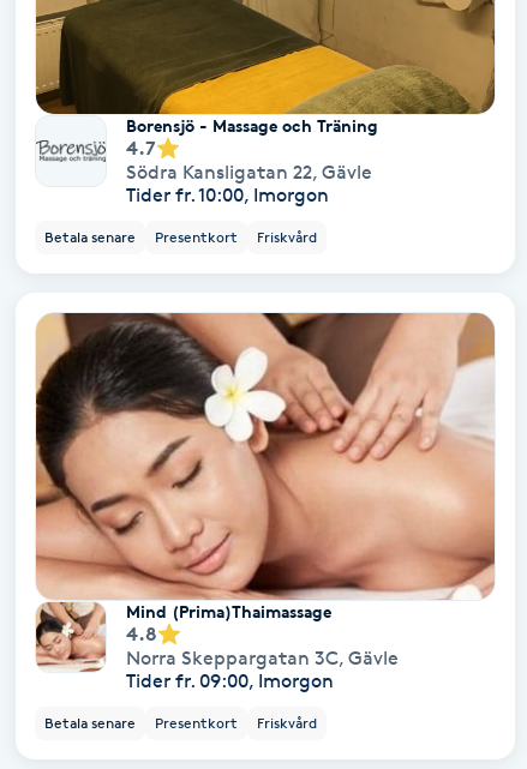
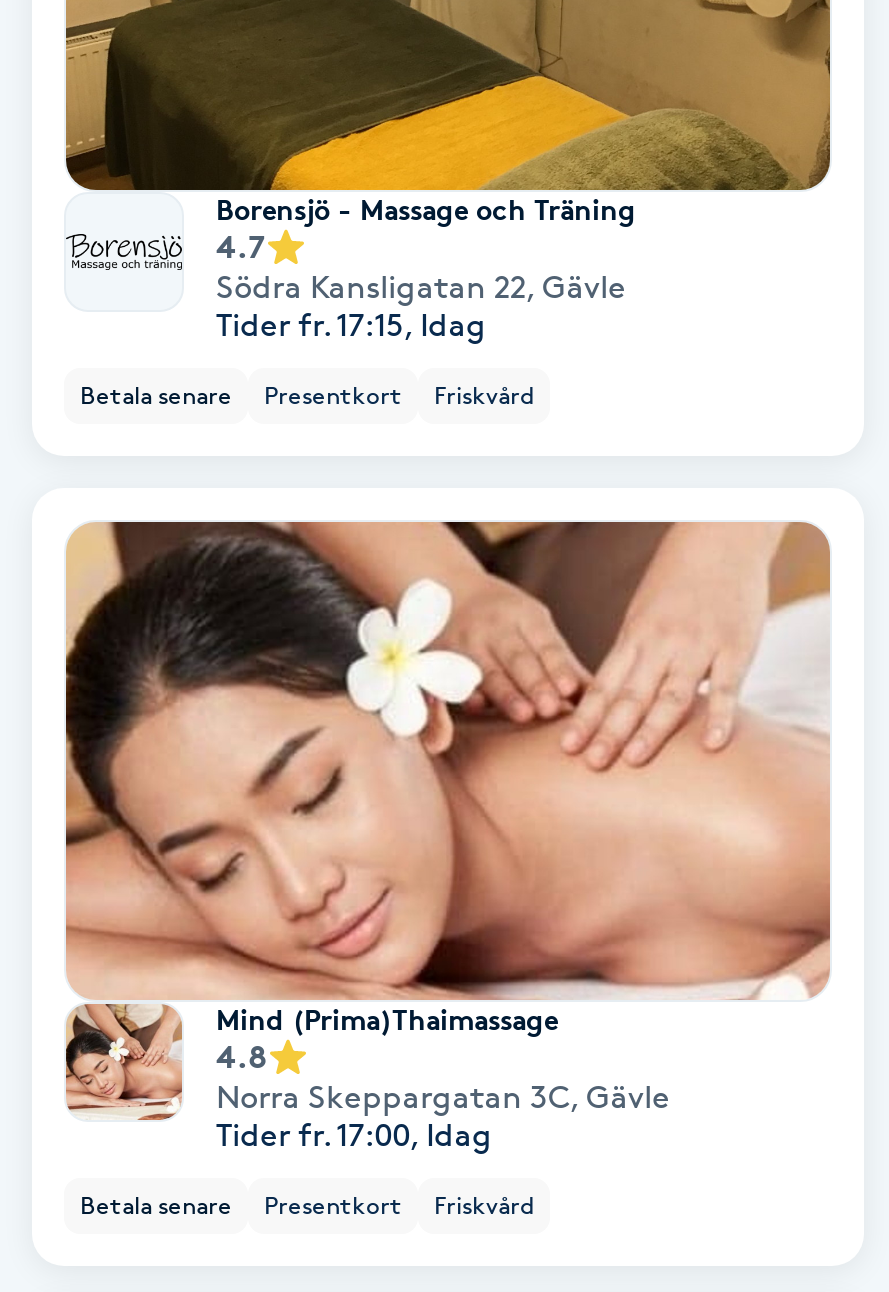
[126,184,329,206] Tider fr. 10:00, Imorgon -> [216,306,486,344] Tider fr. 17:15, Idag
[126,669,334,692] Tider fr. 09:00, Imorgon -> [216,1115,492,1153] Tider fr. 17:00, Idag

